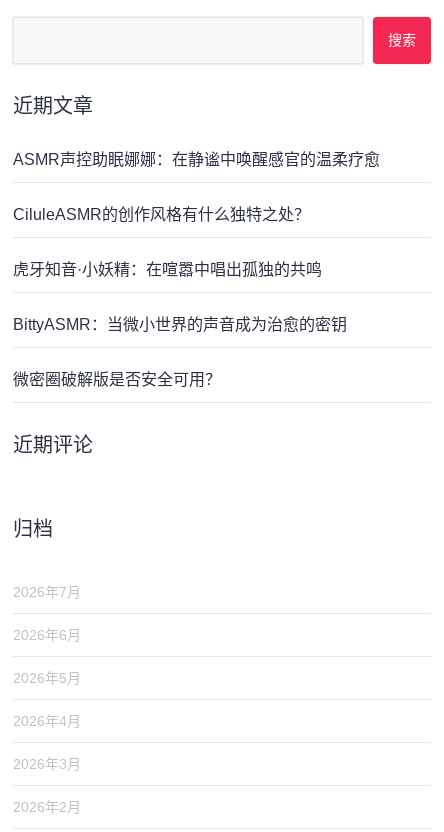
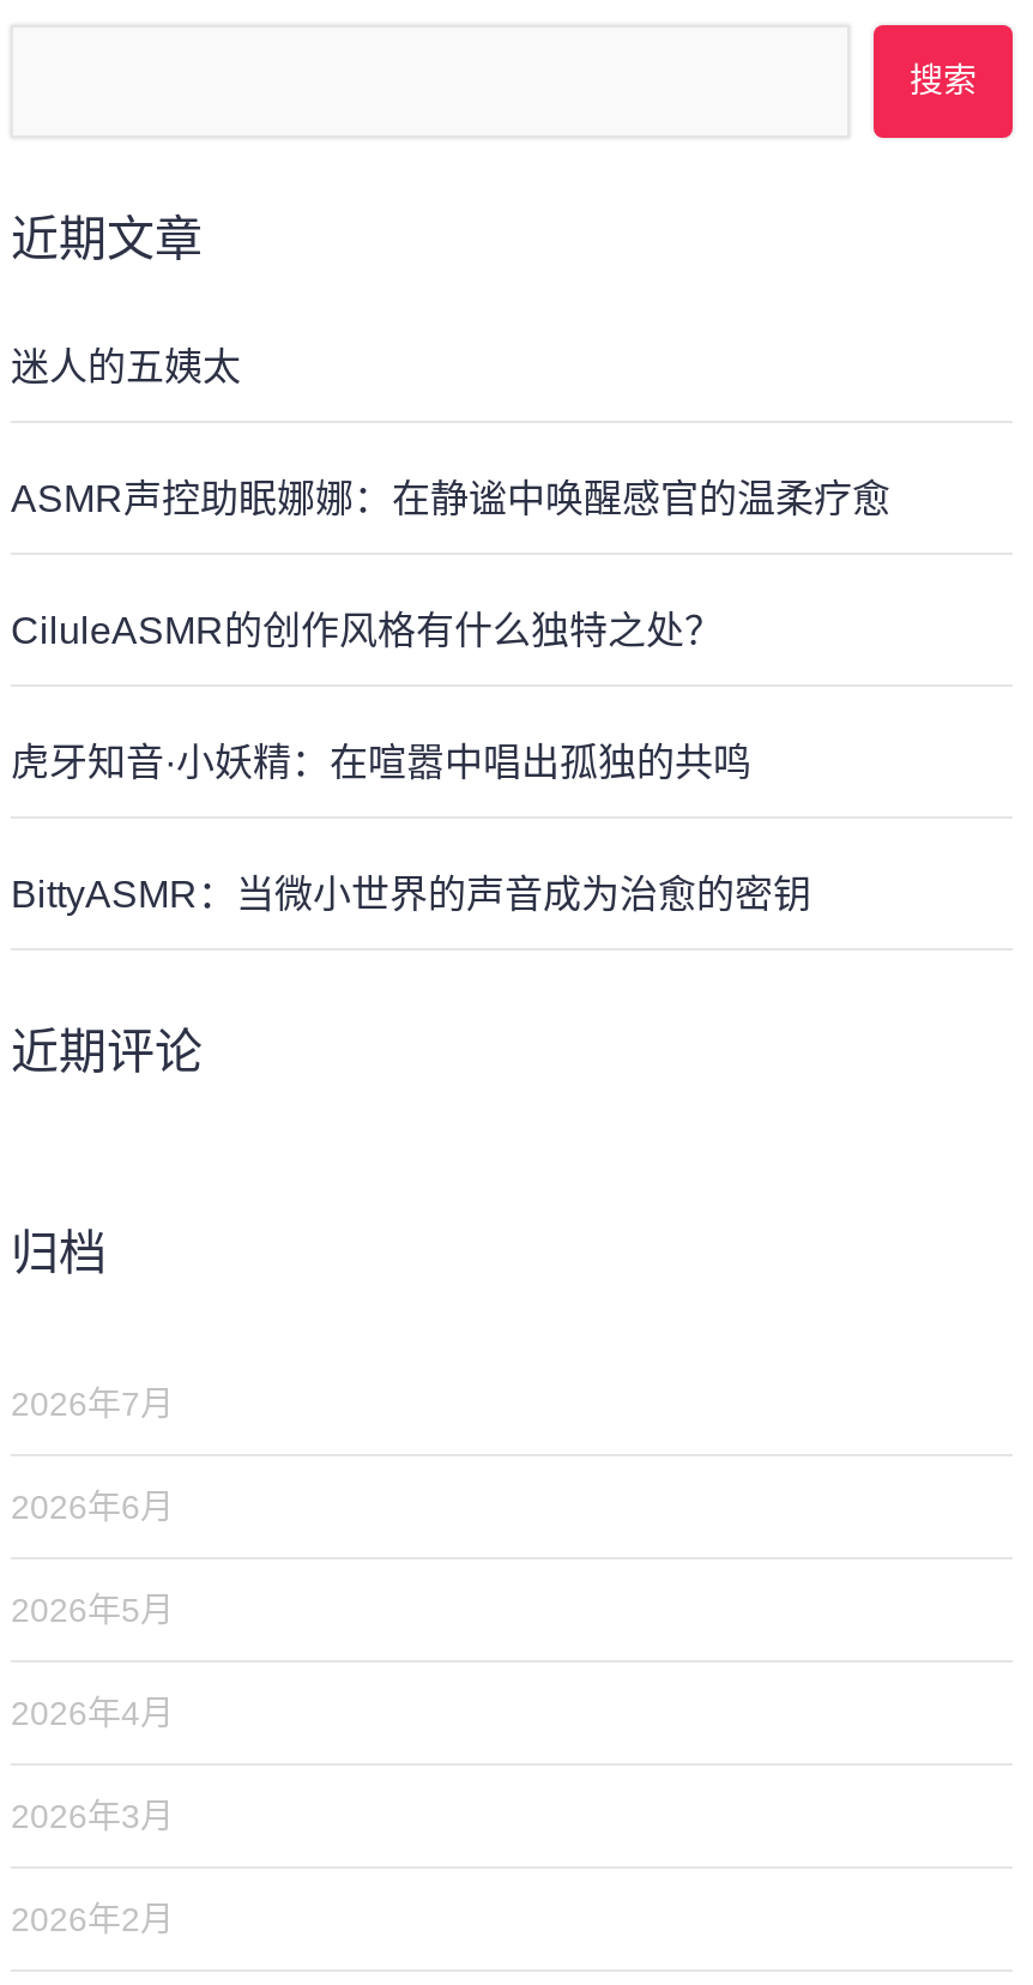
none -> [11,346,241,387] 迷人的五姨太
moved [13,151,380,333] -> [11,478,890,914]: ASMR声控助眠娜娜：在静谧中唤醒感官的温柔疗愈 | CiluleASMR的创作风格有什么独特之处？ | 虎牙知音·小妖精：在喧嚣中唱出孤独的共鸣 | BittyASMR：当微小世界的声音成为治愈的密钥
[13,371,221,388] 微密圈破解版是否安全可用？ -> none

